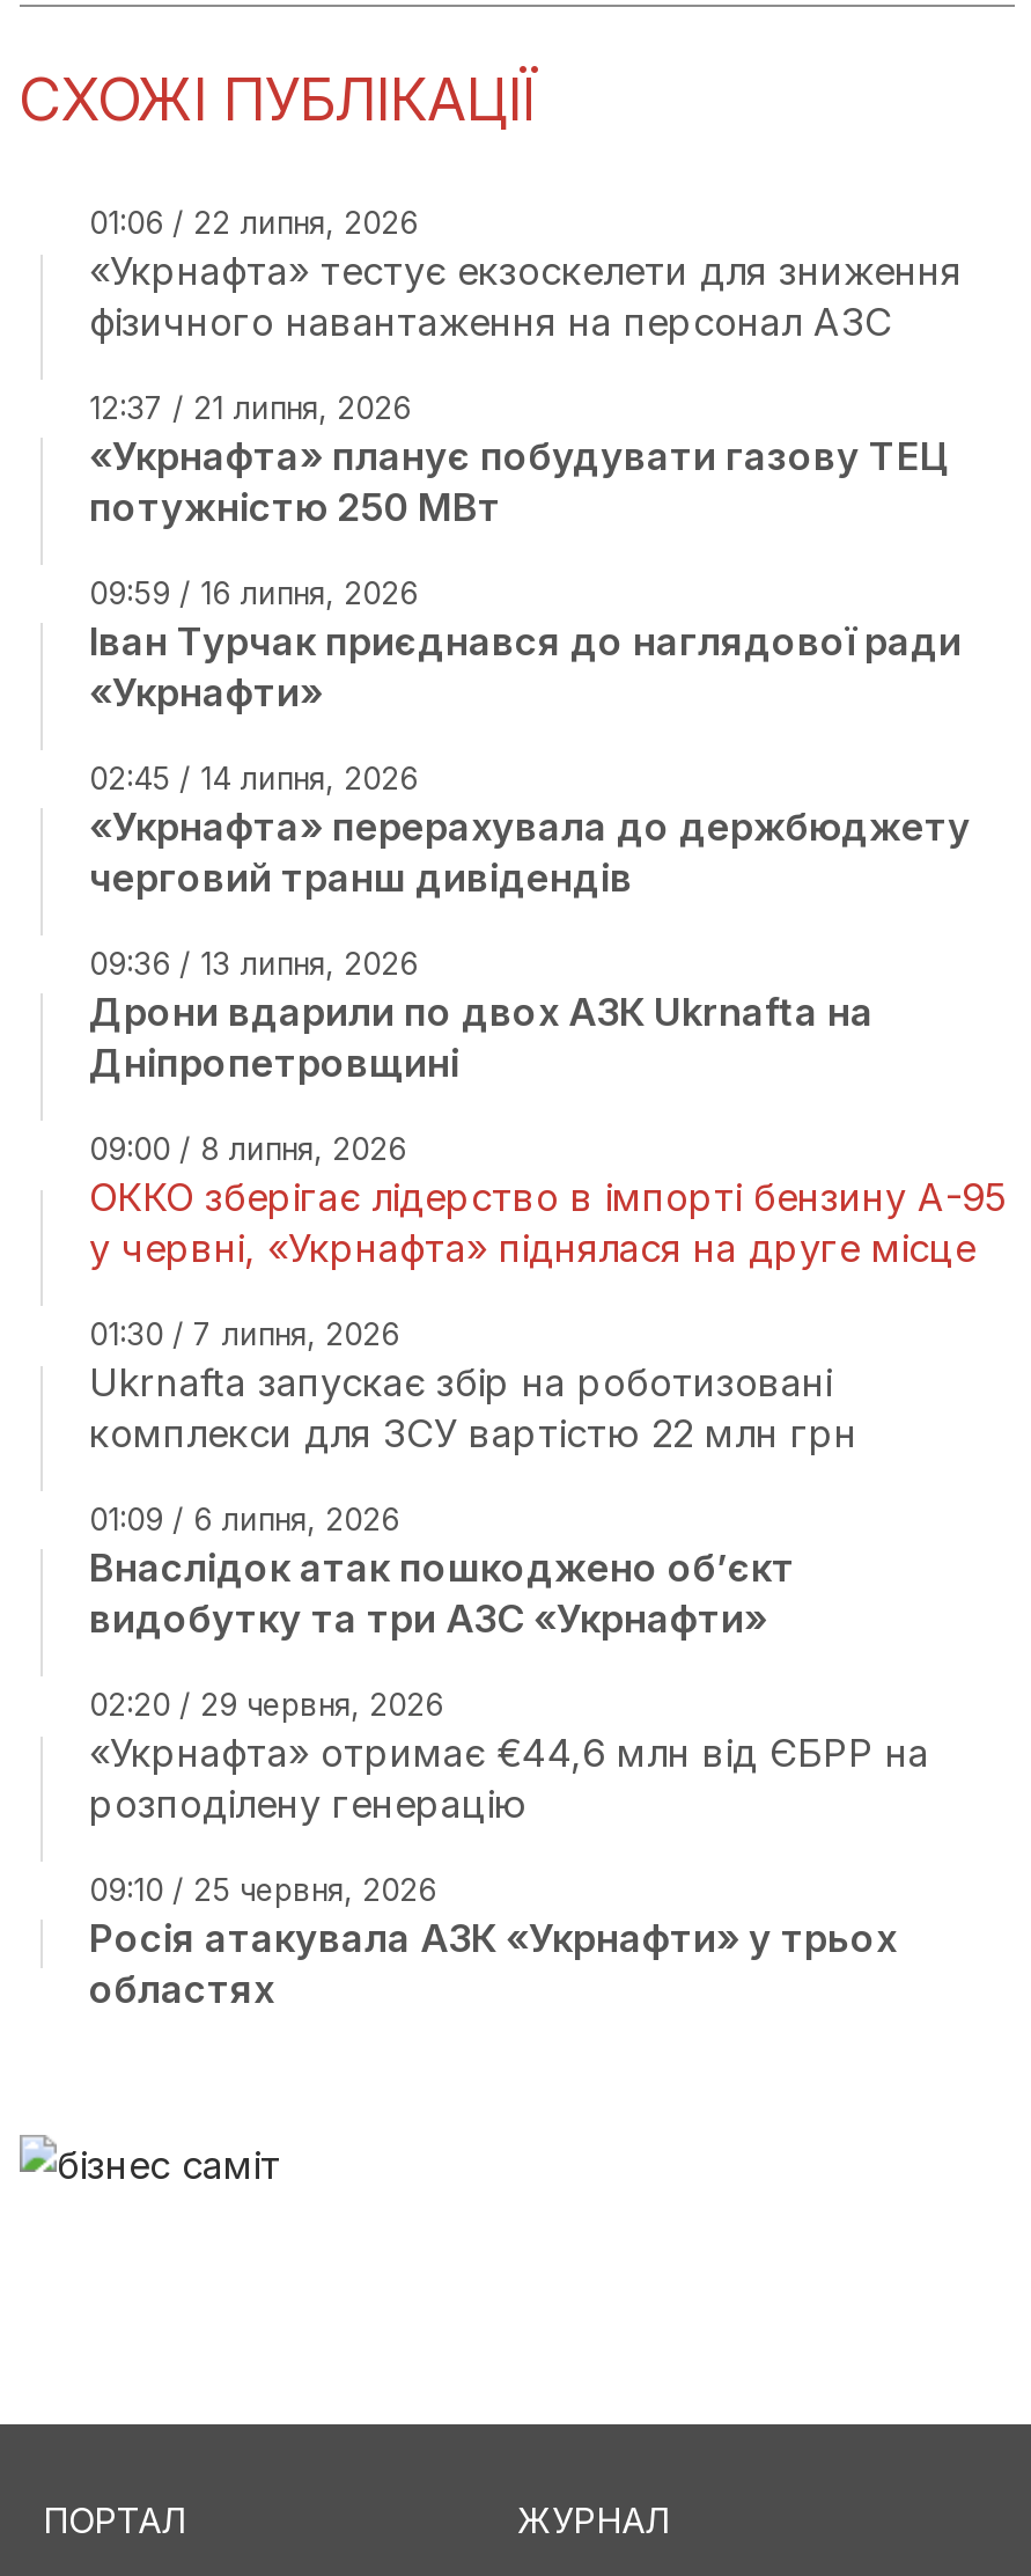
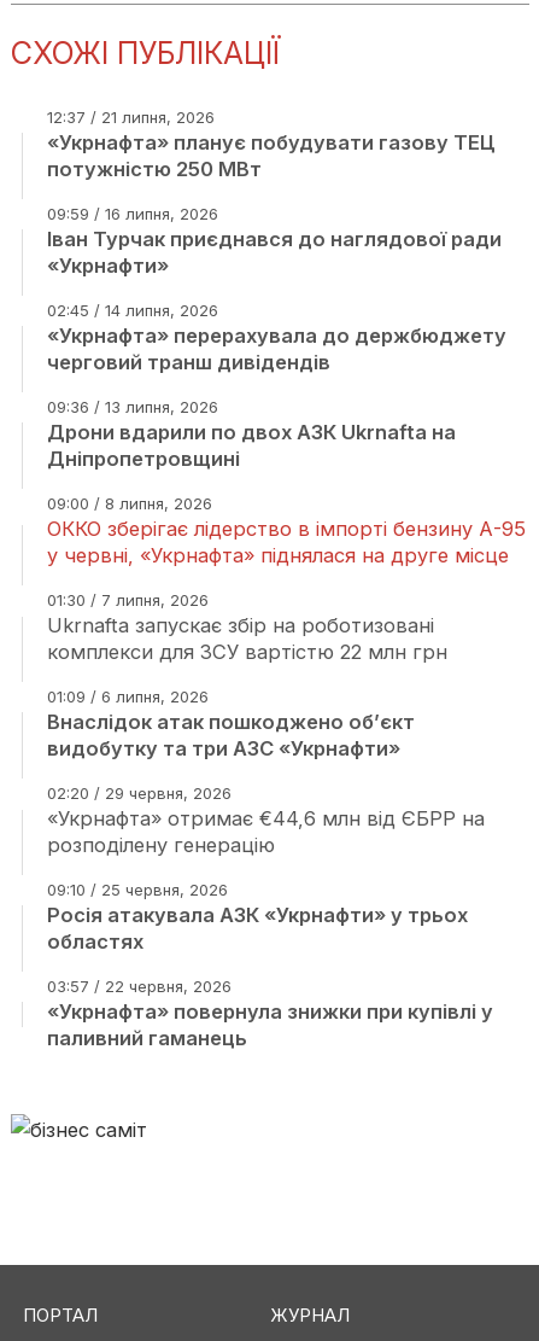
[89,204,962,345] 01:06 / 22 липня, 2026 | «Укрнафта» тестує екзоскелети для зниження | фізичного навантаження на персонал АЗС -> none
moved [89,389,1008,2012] -> [47,107,526,954]: 12:37 / 21 липня, 2026 | «Укрнафта» планує побудувати газову ТЕЦ | потужністю 250 МВт | ... | Росія атакувала АЗК «Укрнафти» у трьох | областях
none -> [47,976,493,1050] 03:57 / 22 червня, 2026 | «Укрнафта» повернула знижки при купівлі у | паливний гаманець

